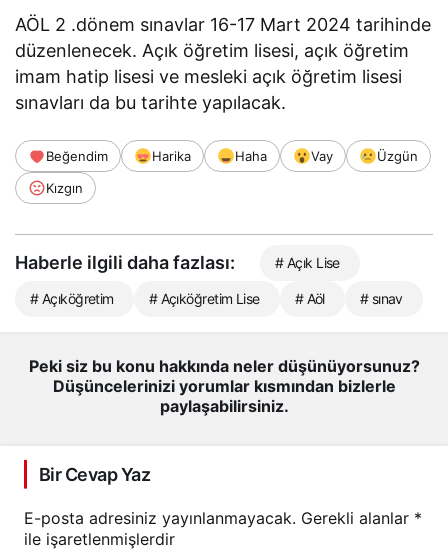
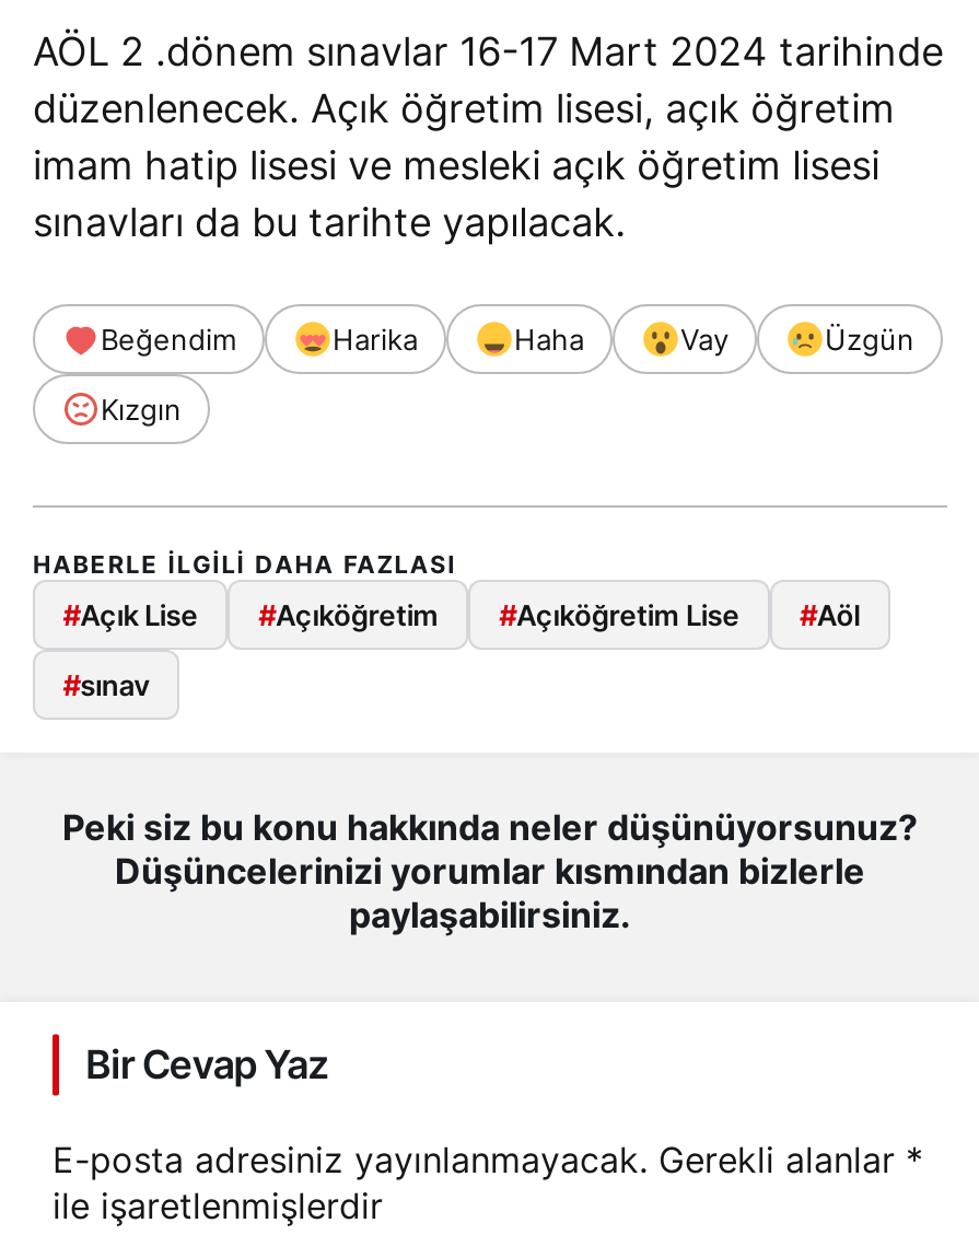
[15,252,403,307] Haberle ilgili daha fazlası: | # Açık Lise | # Açıköğretim | # Açıköğretim Lise | # Aöl | # sınav -> [33,549,860,703] HABERLE ILGILI DAHA FAZLASI | #Açık Lise | #Açıköğretim | #Açıköğretim Lise | #Aöl | #sınav

